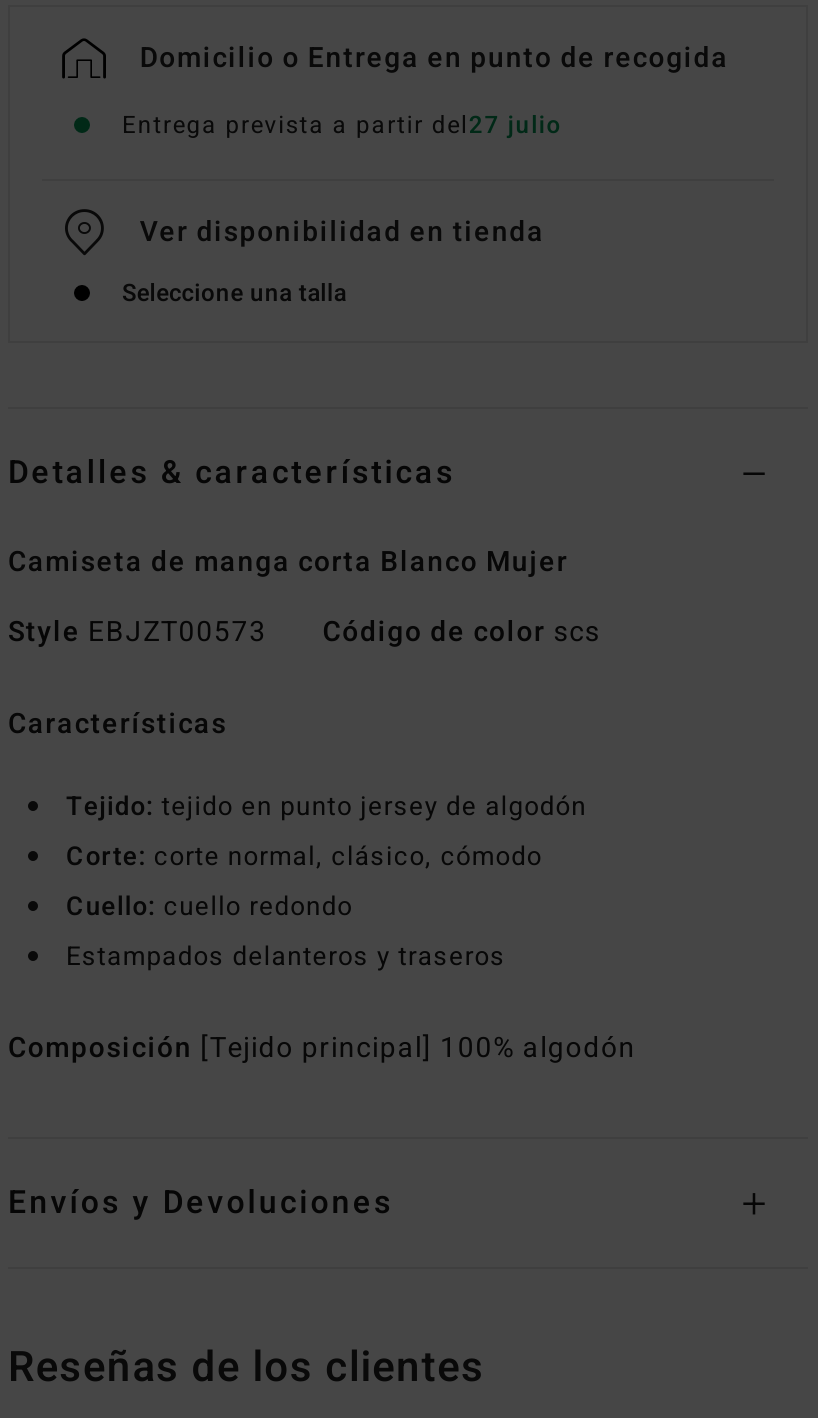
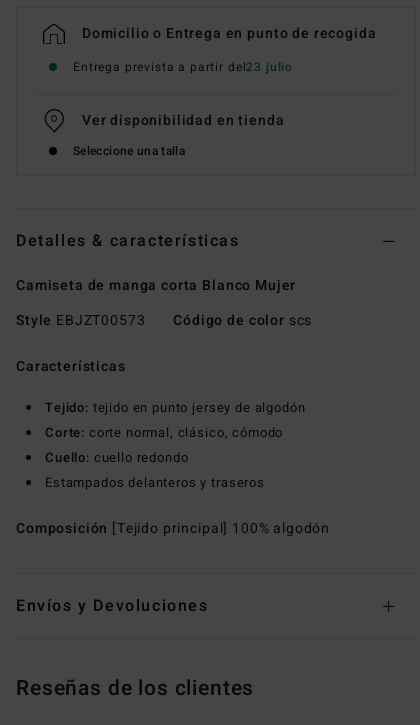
[122,108,562,144] Entrega prevista a partir del27 julio -> [73,58,293,76] Entrega prevista a partir del23 julio

